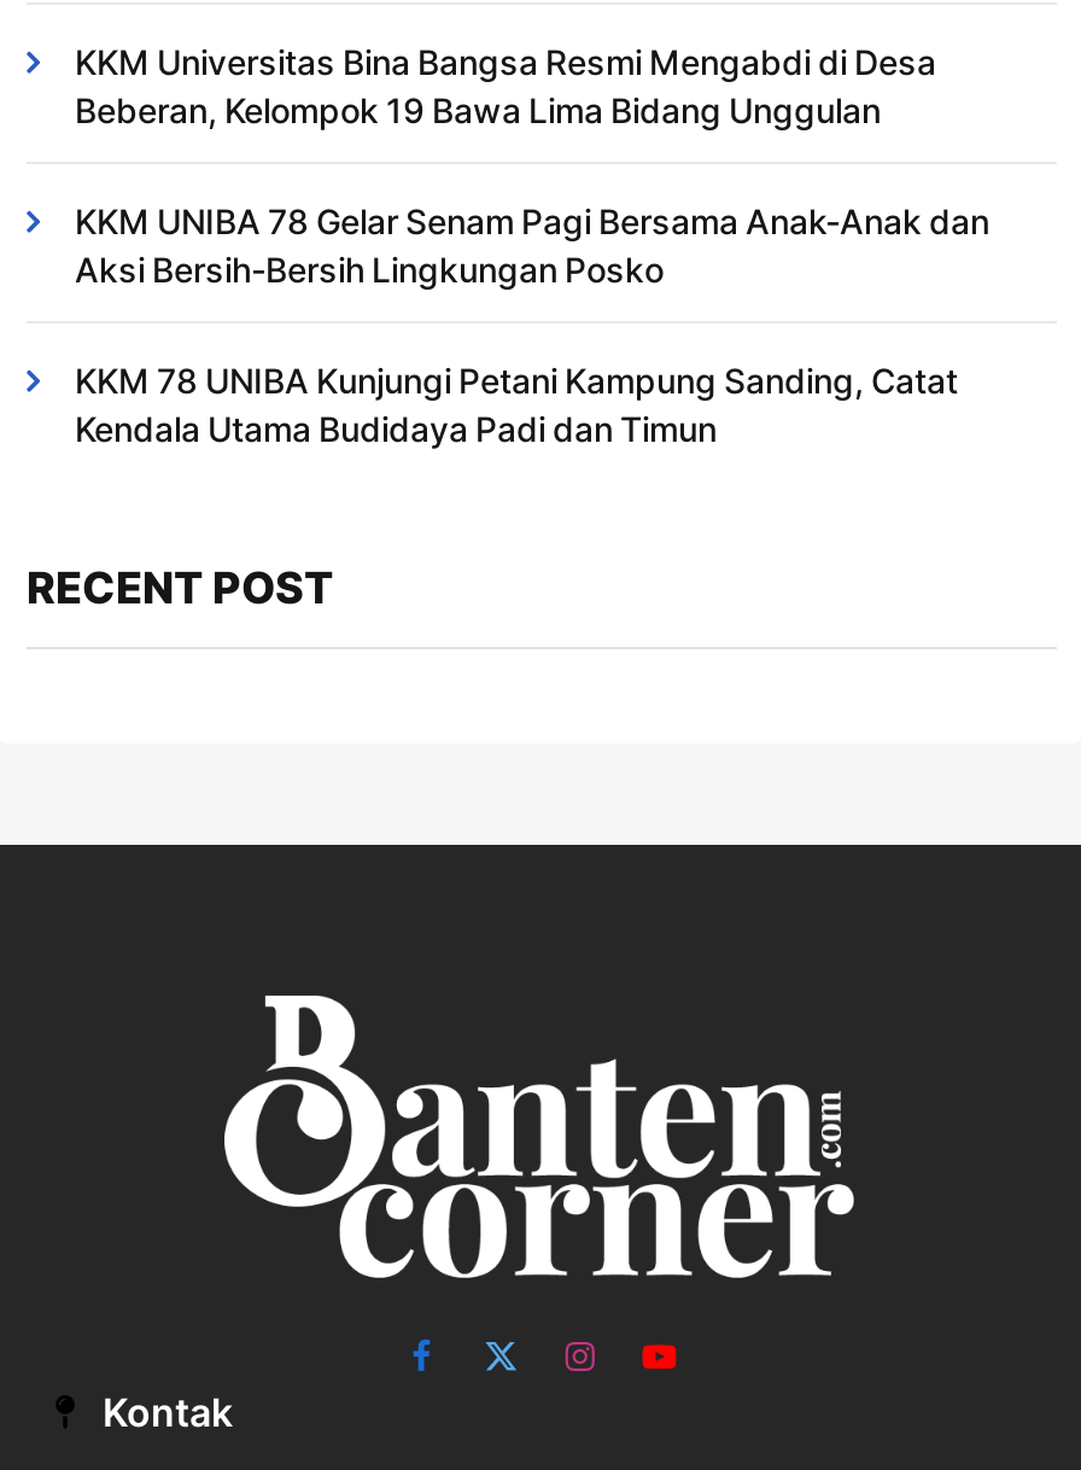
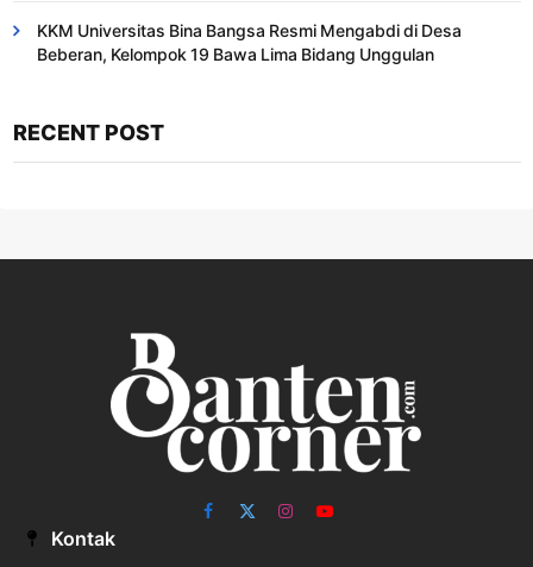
[75,201,989,450] KKM UNIBA 78 Gelar Senam Pagi Bersama Anak-Anak dan | Aksi Bersih-Bersih Lingkungan Posko | KKM 78 UNIBA Kunjungi Petani Kampung Sanding, Catat | Kendala Utama Budidaya Padi dan Timun -> none

